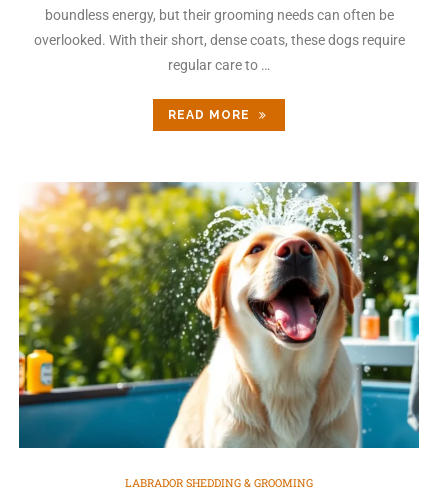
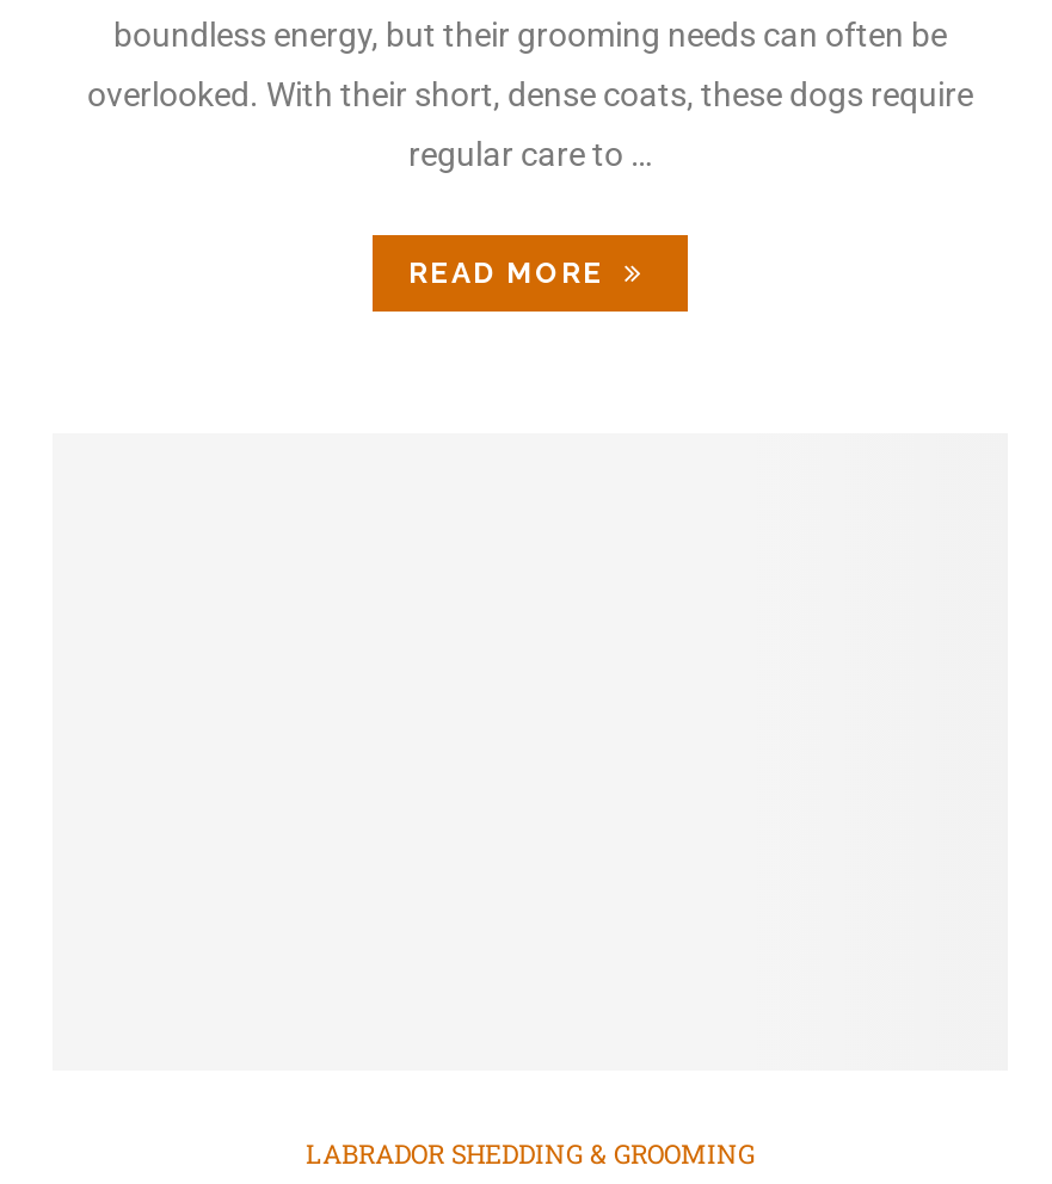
[18,181,420,449] [image] -> none

